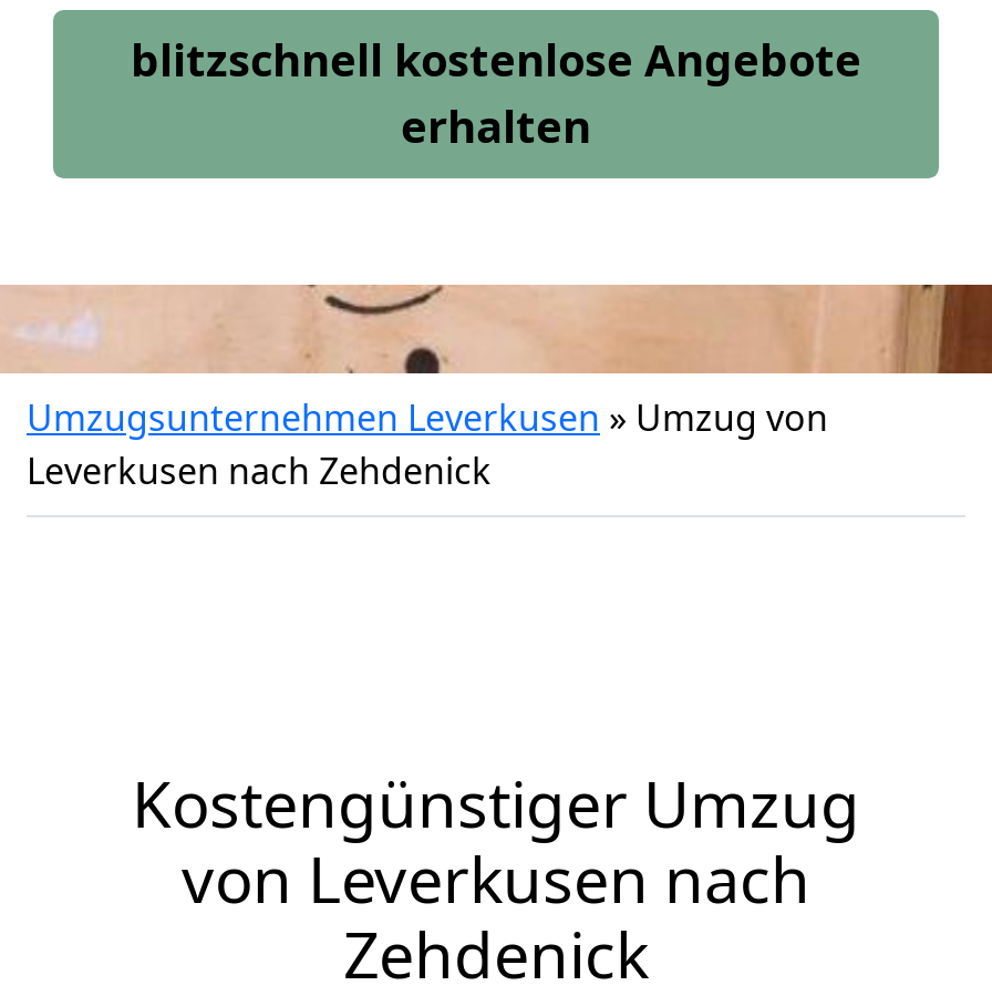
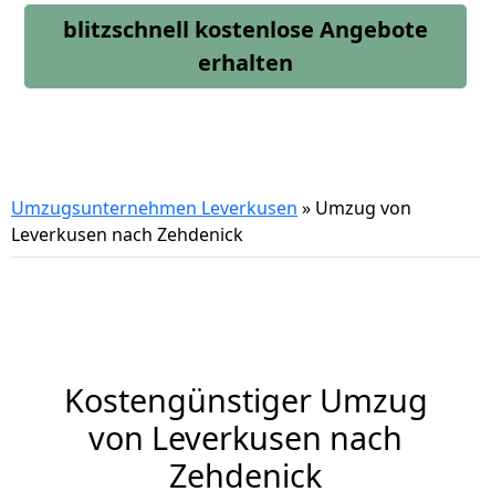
[7,283,985,376] [image] -> none

